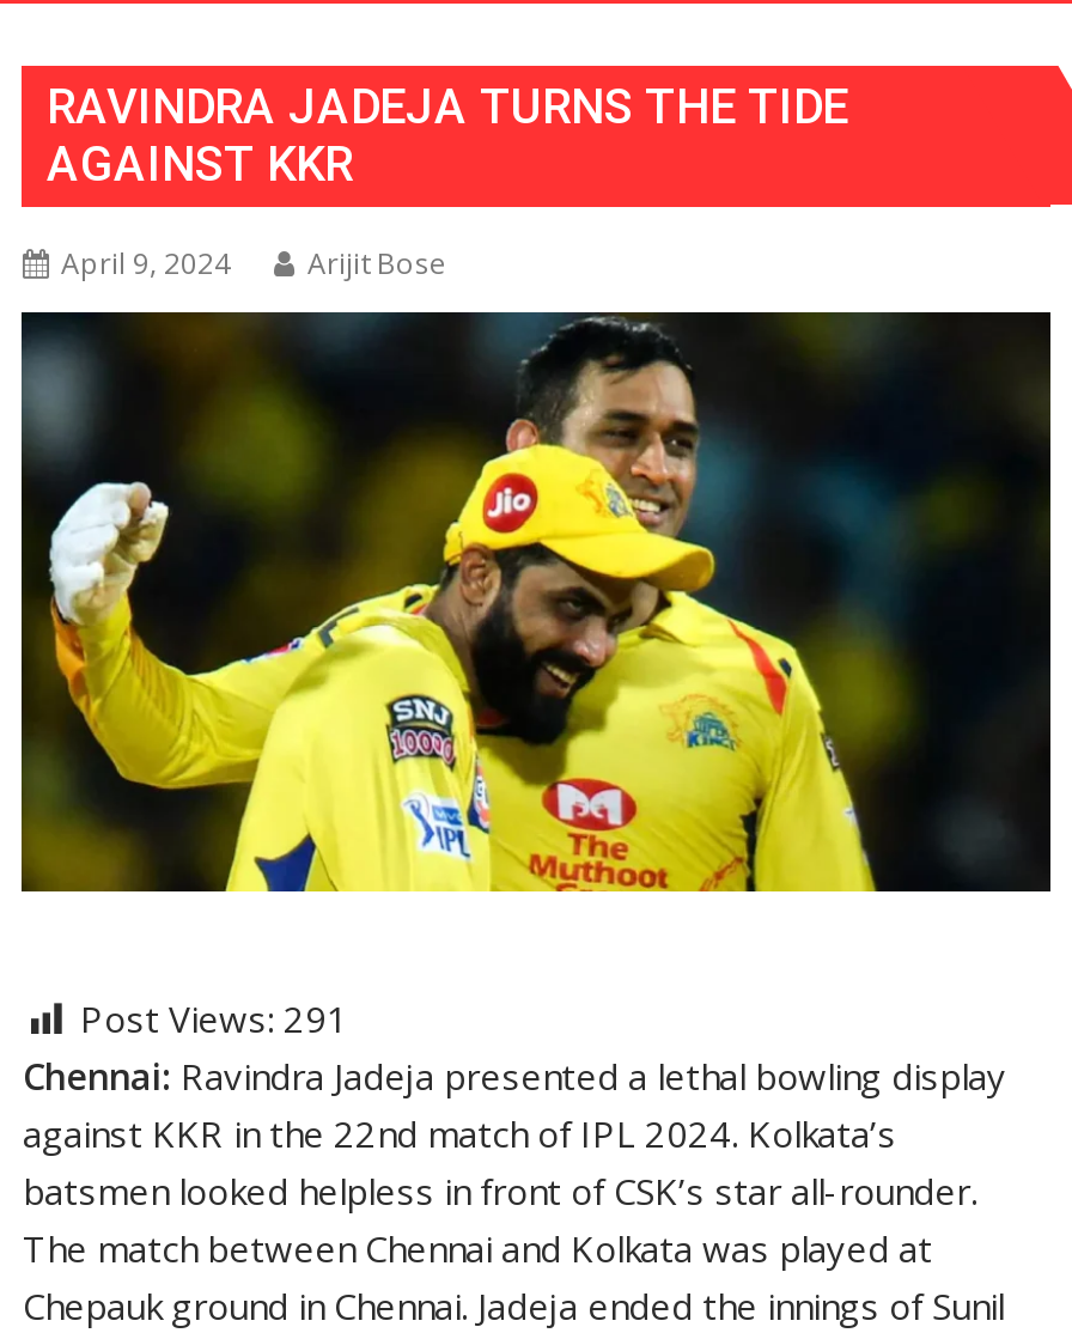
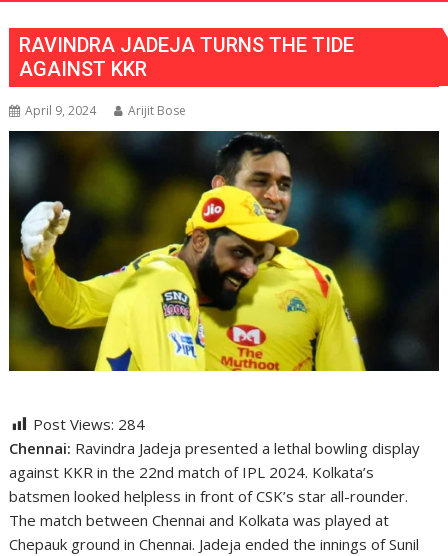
[80,993,348,1041] Post Views: 291 -> [33,414,145,434] Post Views: 284

